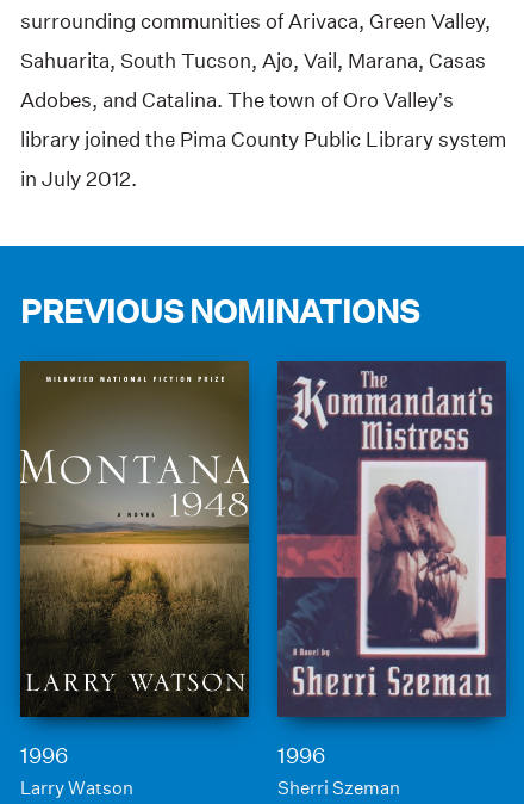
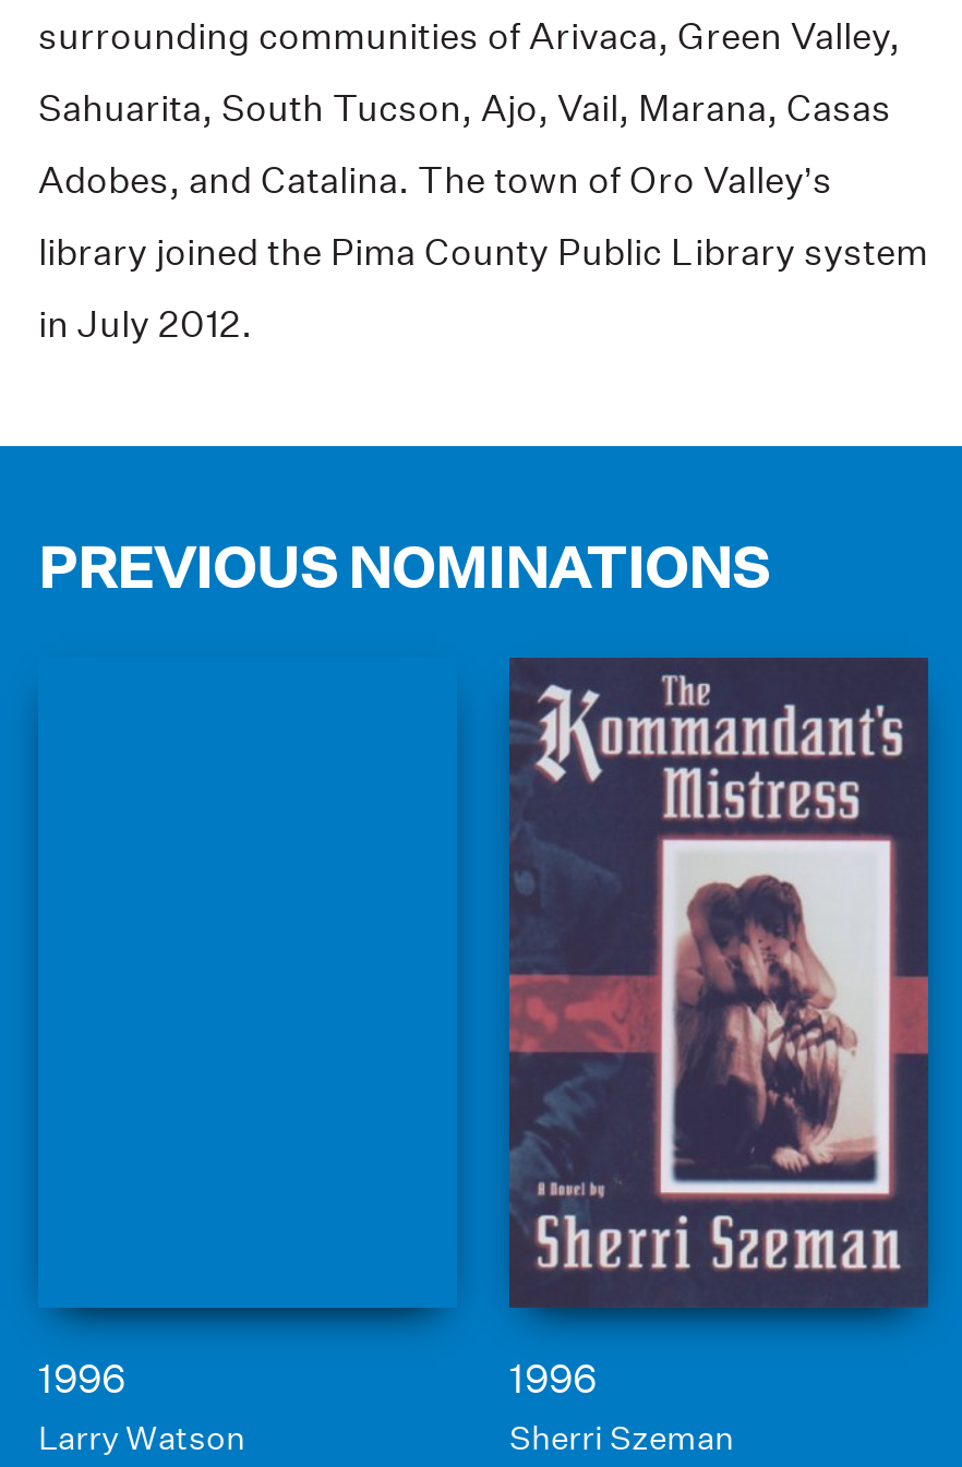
[19,360,250,718] [image] -> none

